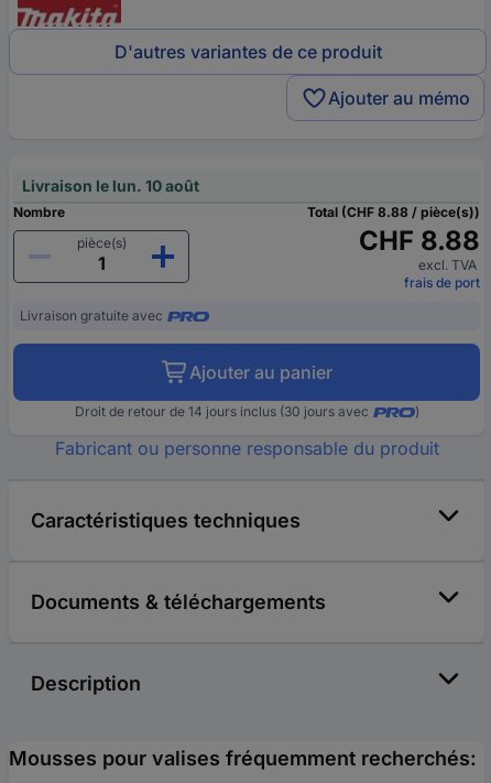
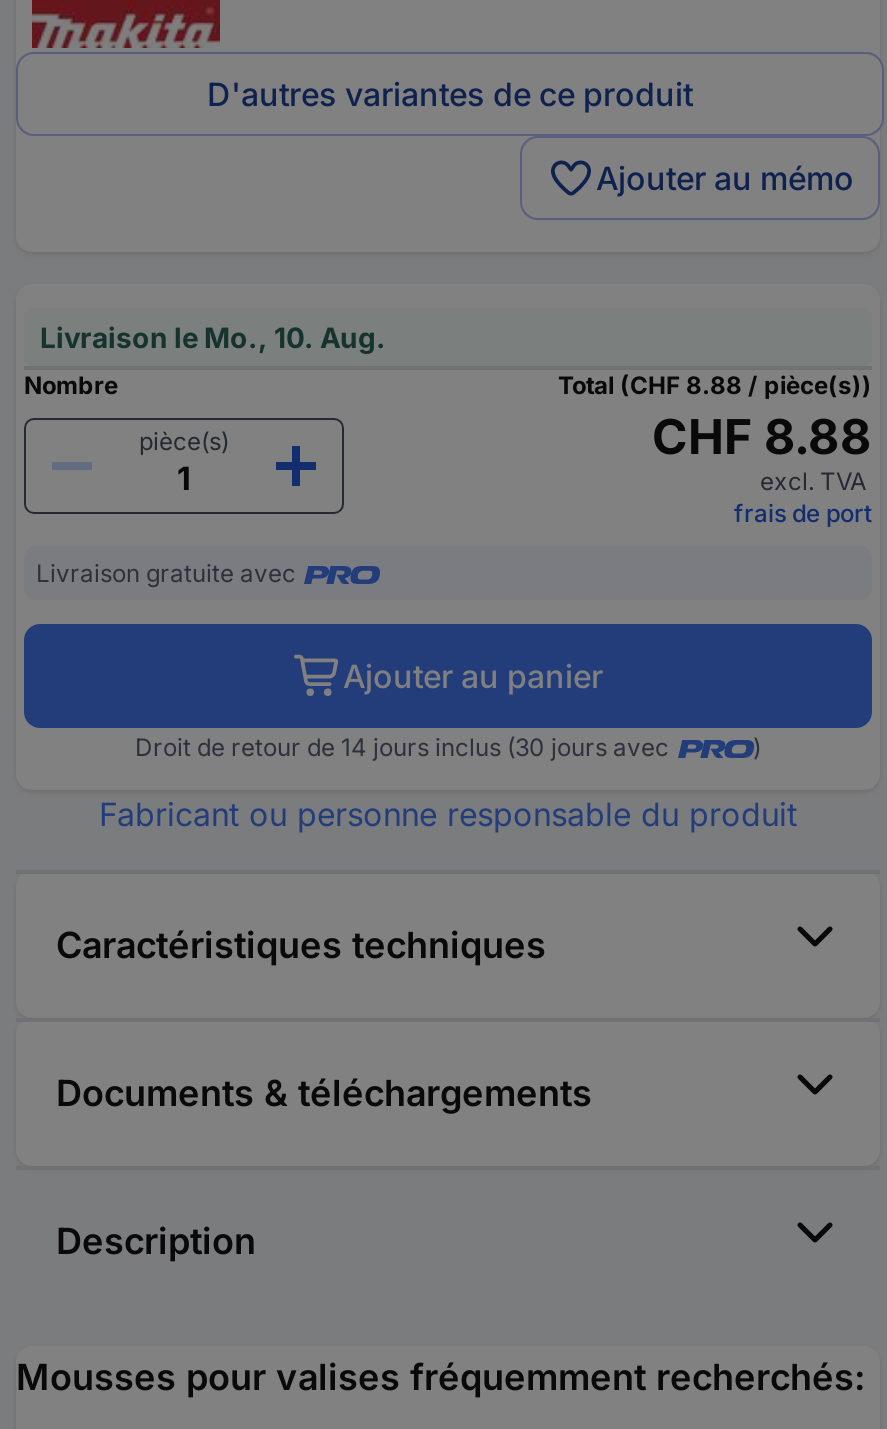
[22,176,199,195] Livraison le lun. 10 août -> [40,320,386,354] Livraison le Mo., 10. Aug.

